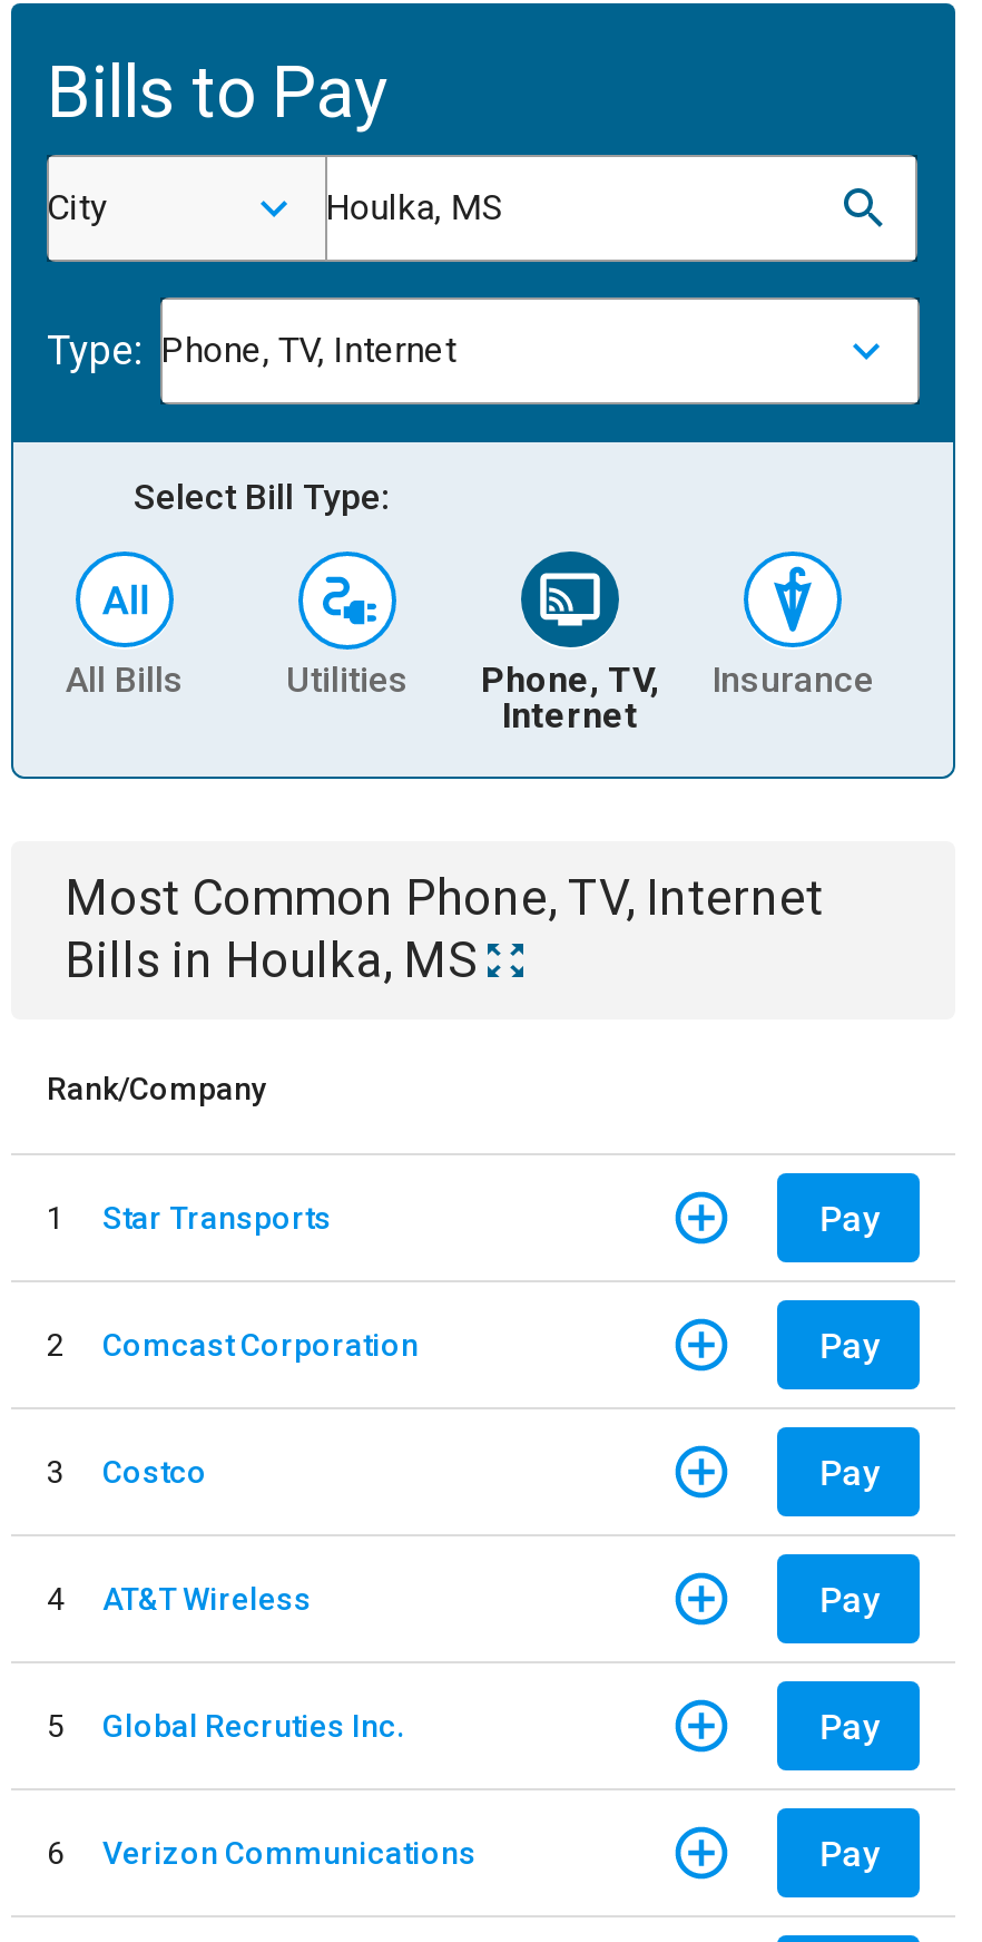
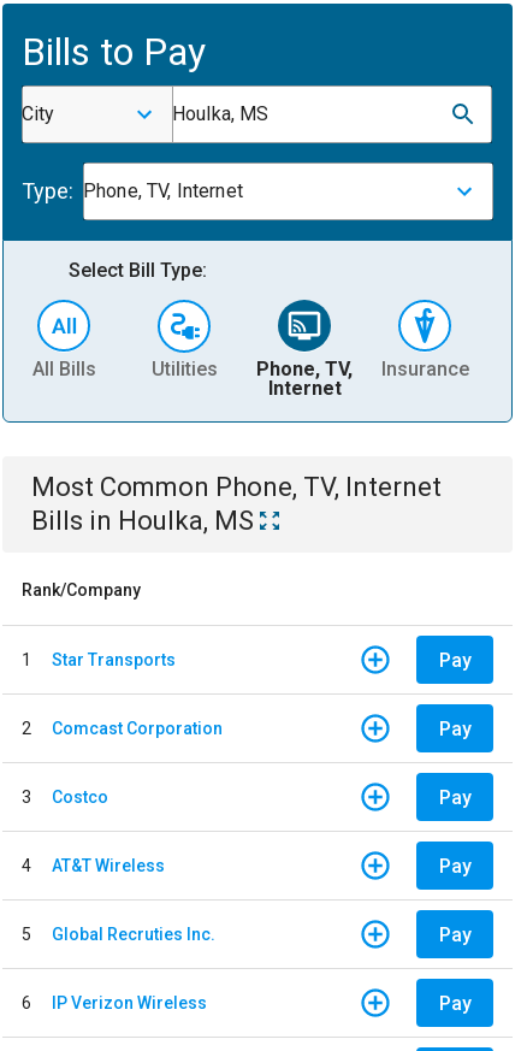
[102,1834,477,1870] Verizon Communications -> [52,993,207,1012] IP Verizon Wireless

